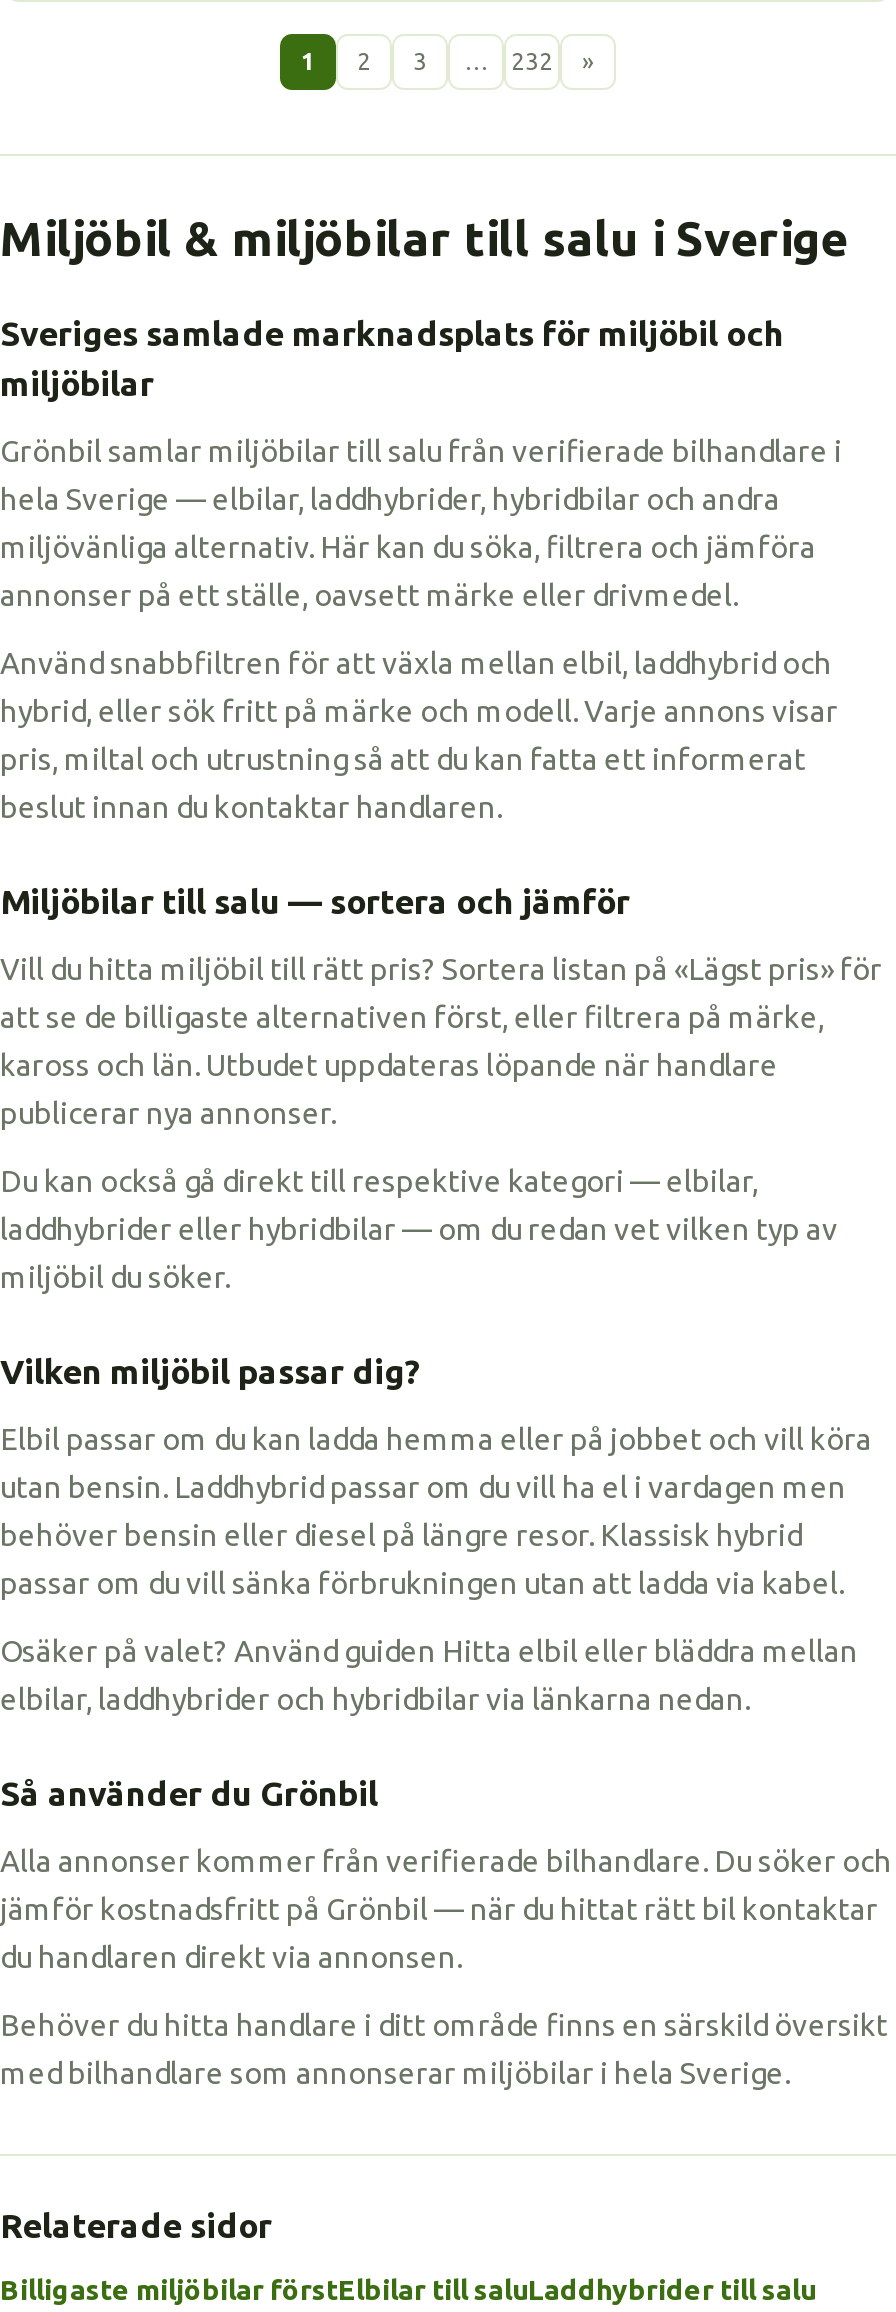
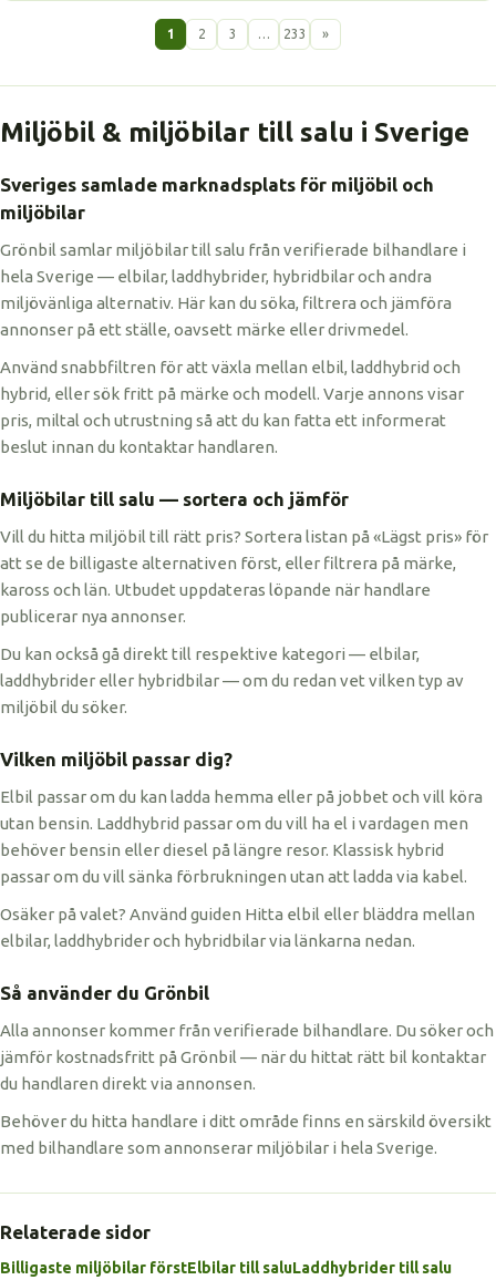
[511,48,553,74] 232 -> [283,27,306,41] 233

